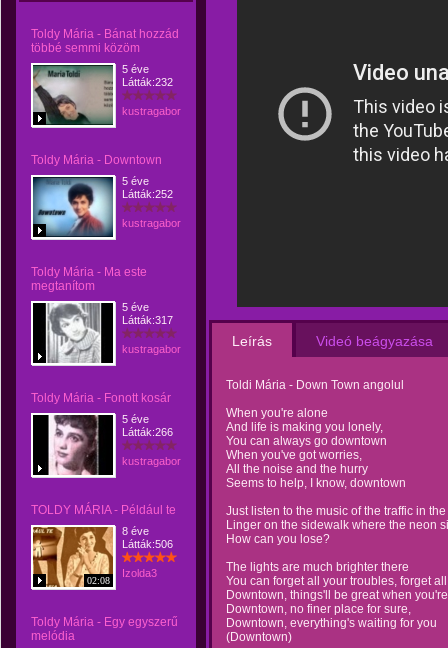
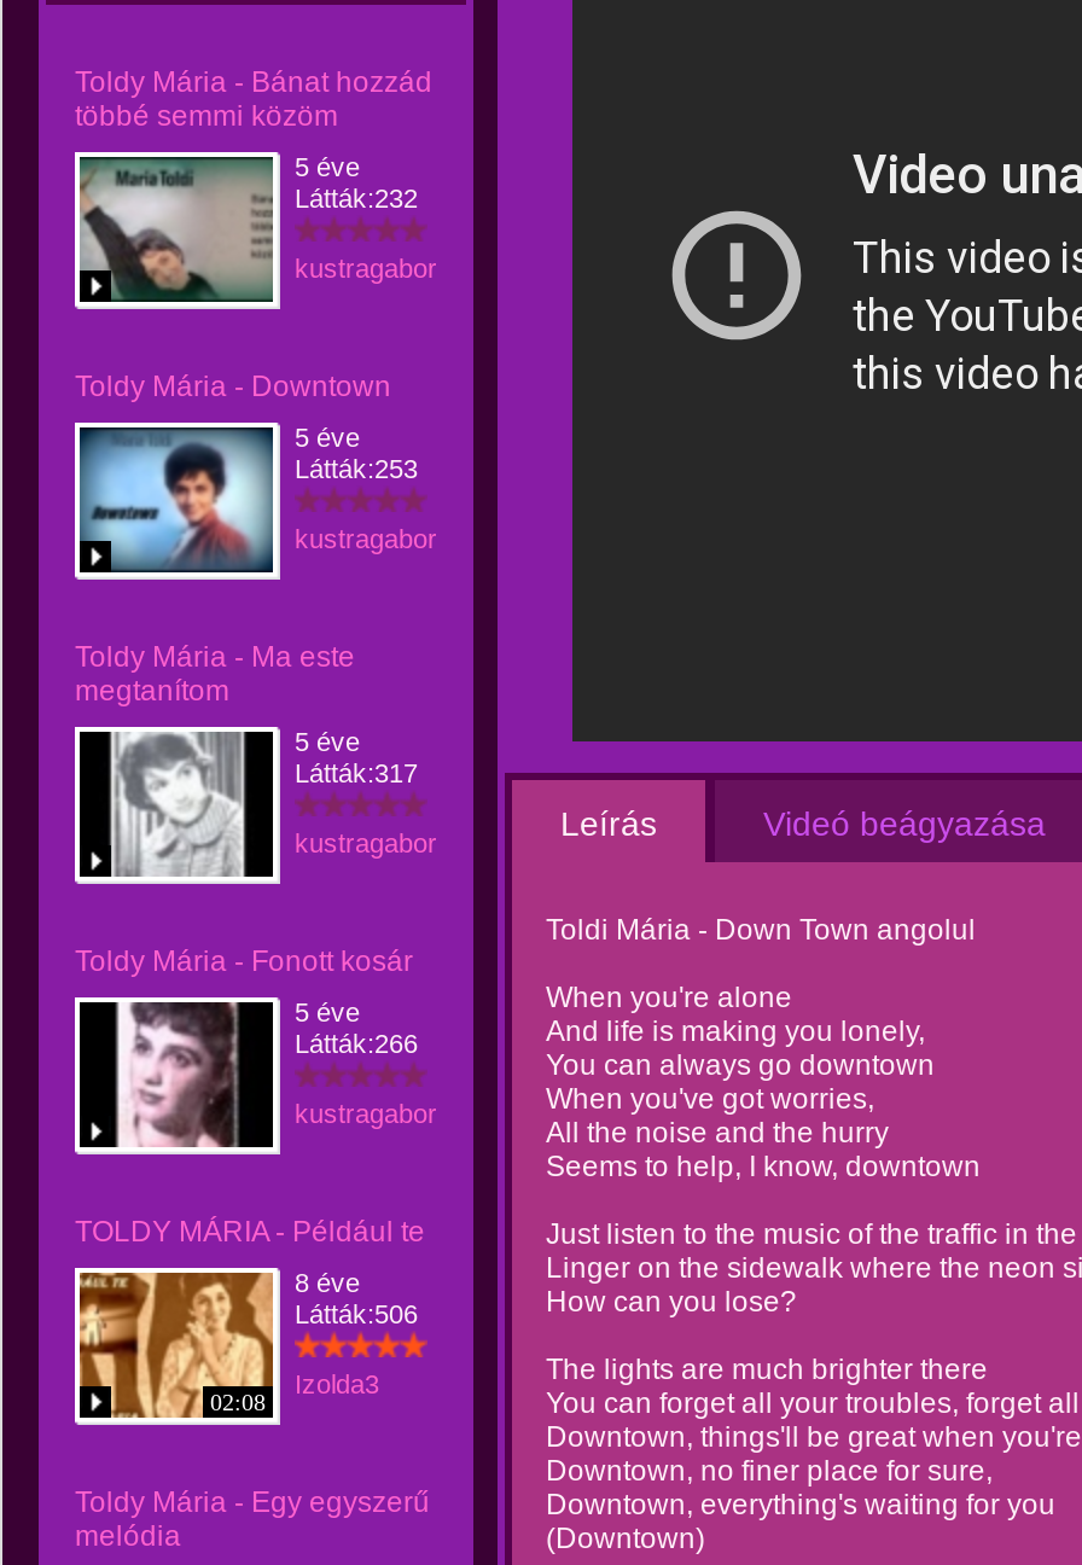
[122,188,173,200] Látták:252 -> [295,454,418,483] Látták:253

